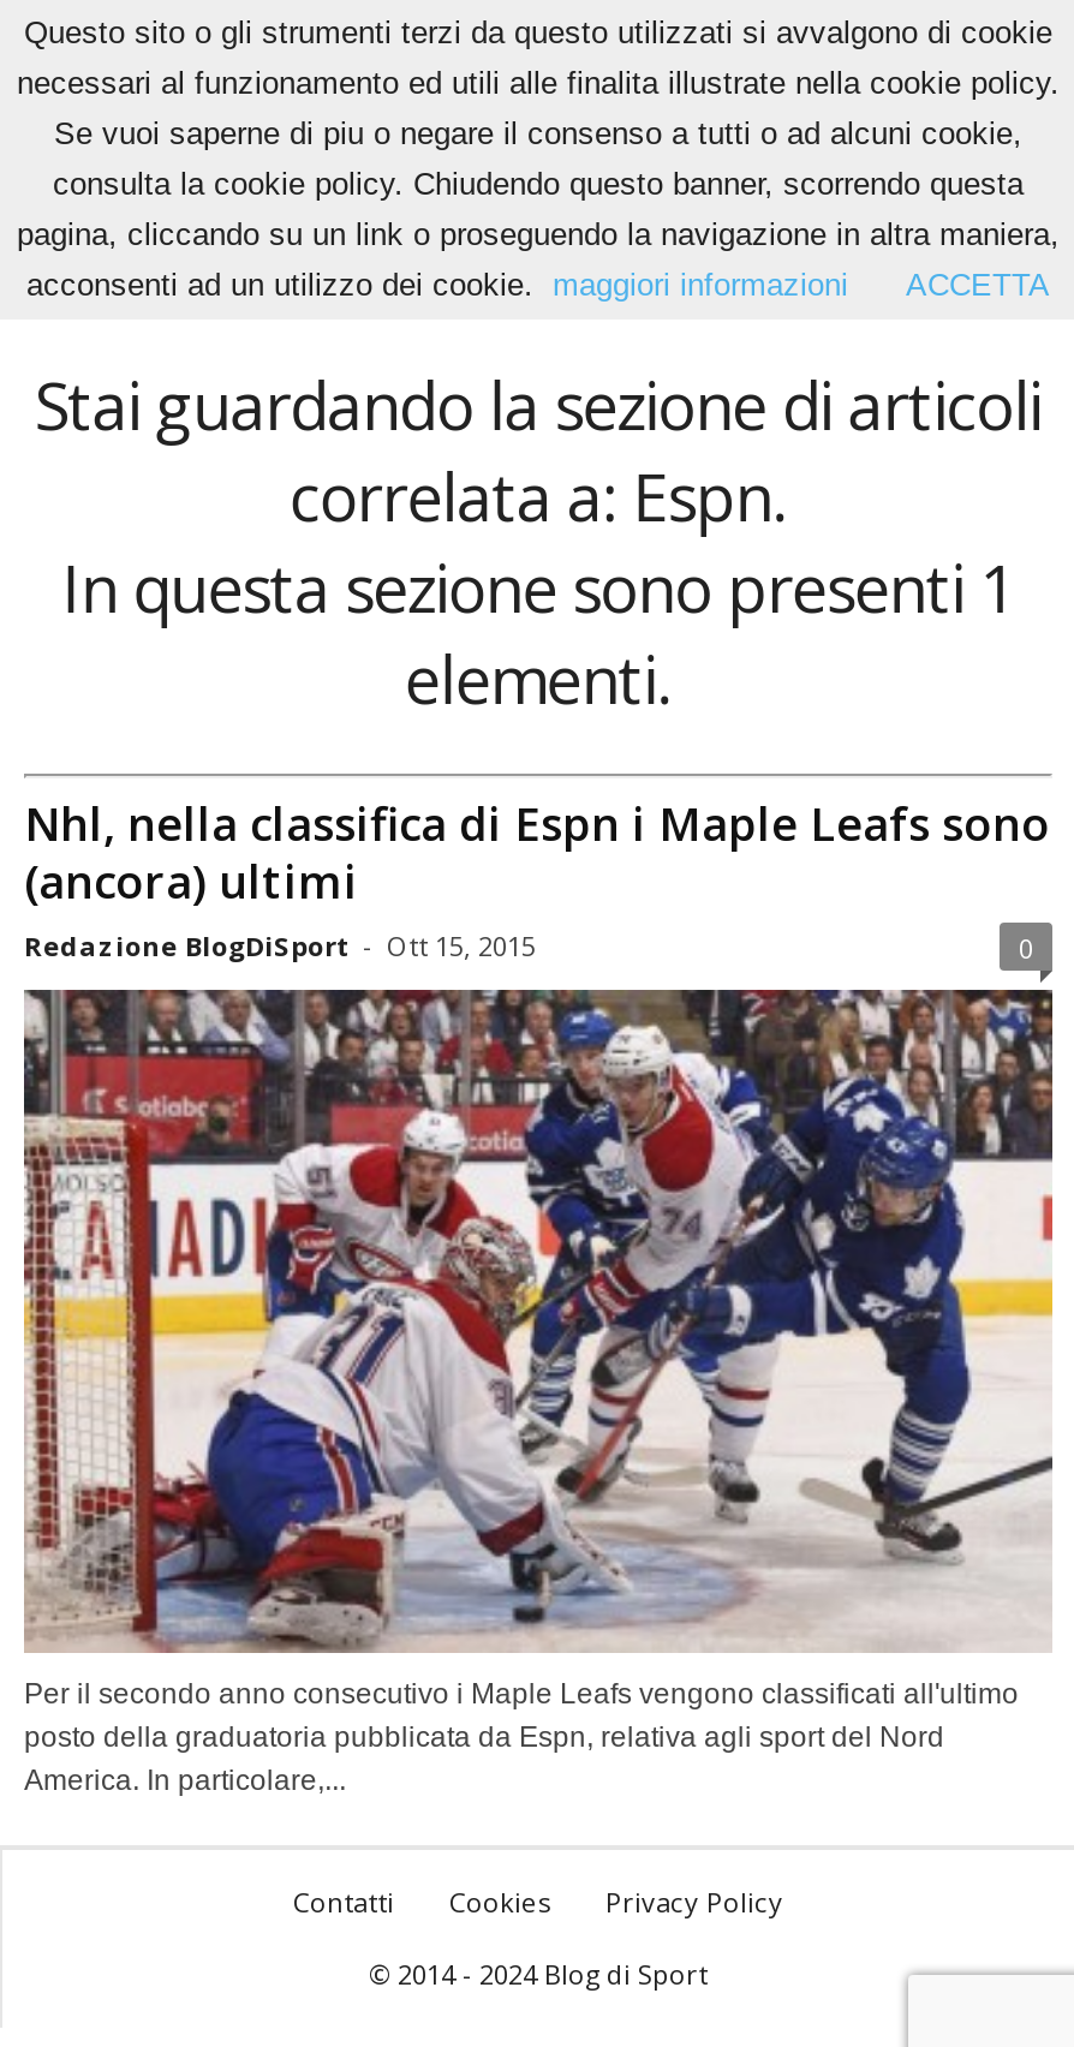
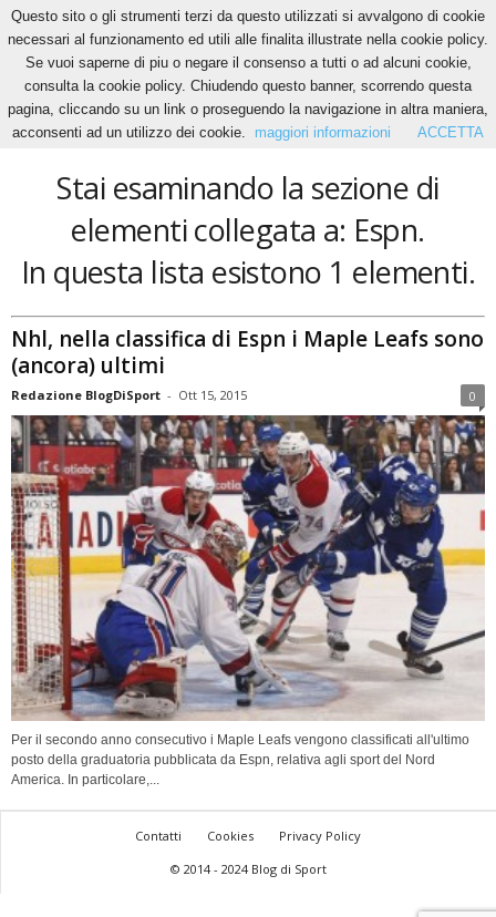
[35,360,1042,723] Stai guardando la sezione di articoli | correlata a: Espn. | In questa sezione sono presenti 1 | elementi. -> [21,167,475,292] Stai esaminando la sezione di | elementi collegata a: Espn. | In questa lista esistono 1 elementi.

